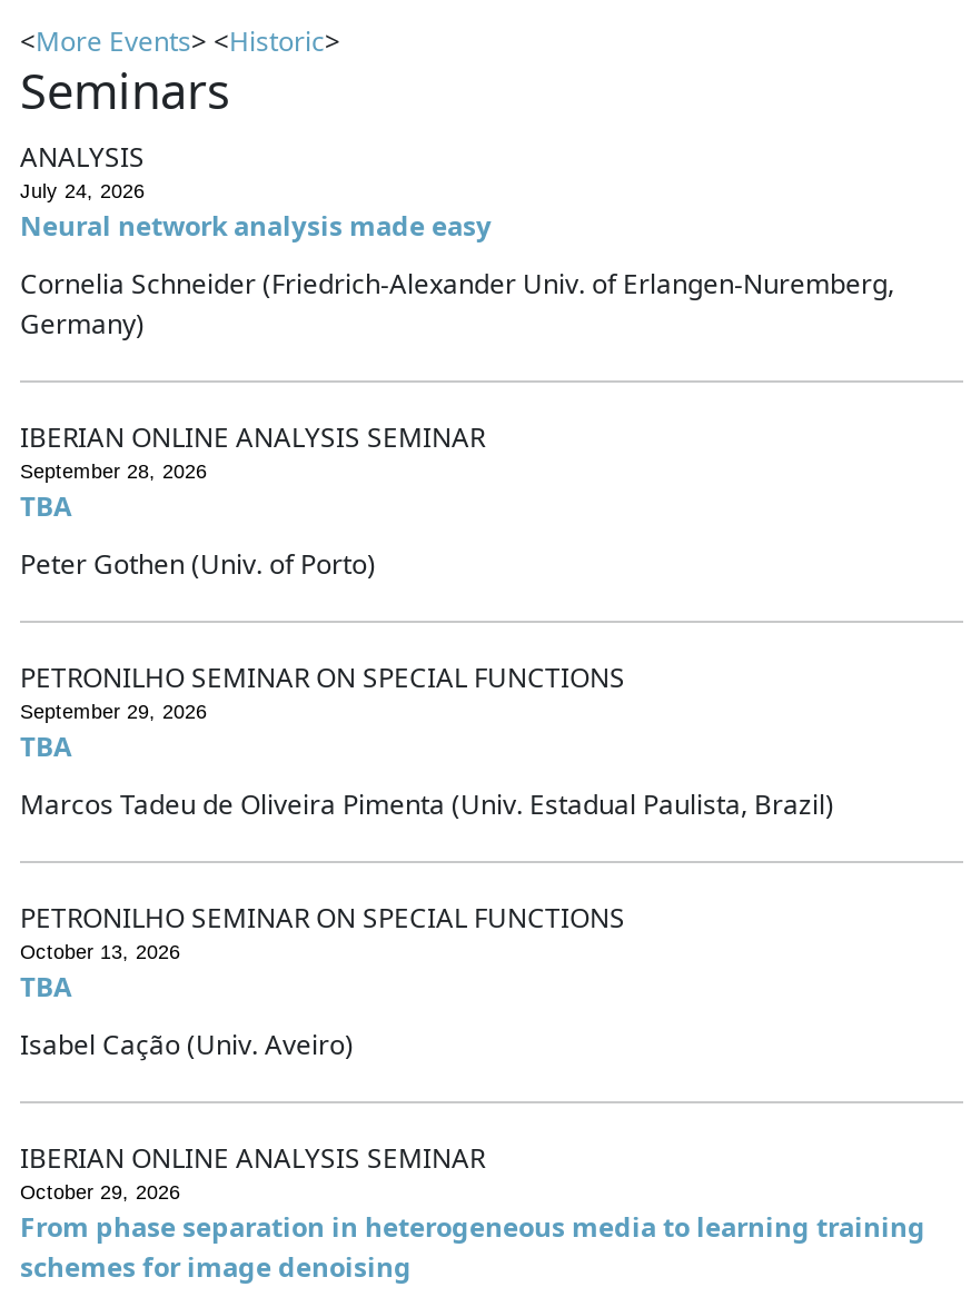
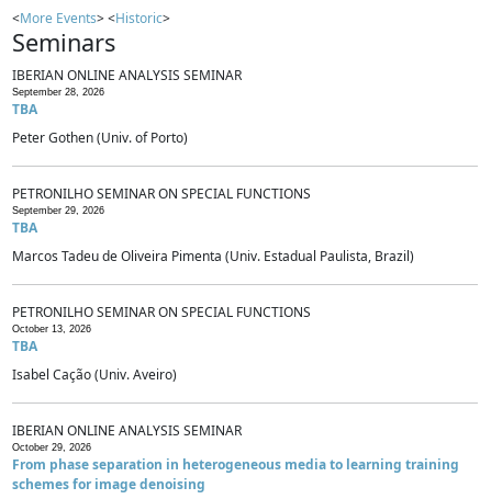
[20,139,894,344] ANALYSIS | July 24, 2026 | Neural network analysis made easy | Cornelia Schneider (Friedrich-Alexander Univ. of Erlangen-Nuremberg, | Germany) -> none

